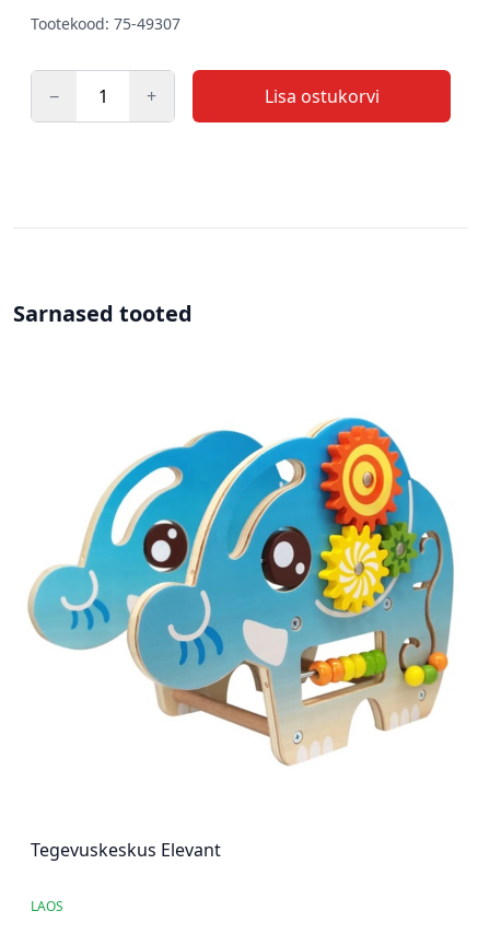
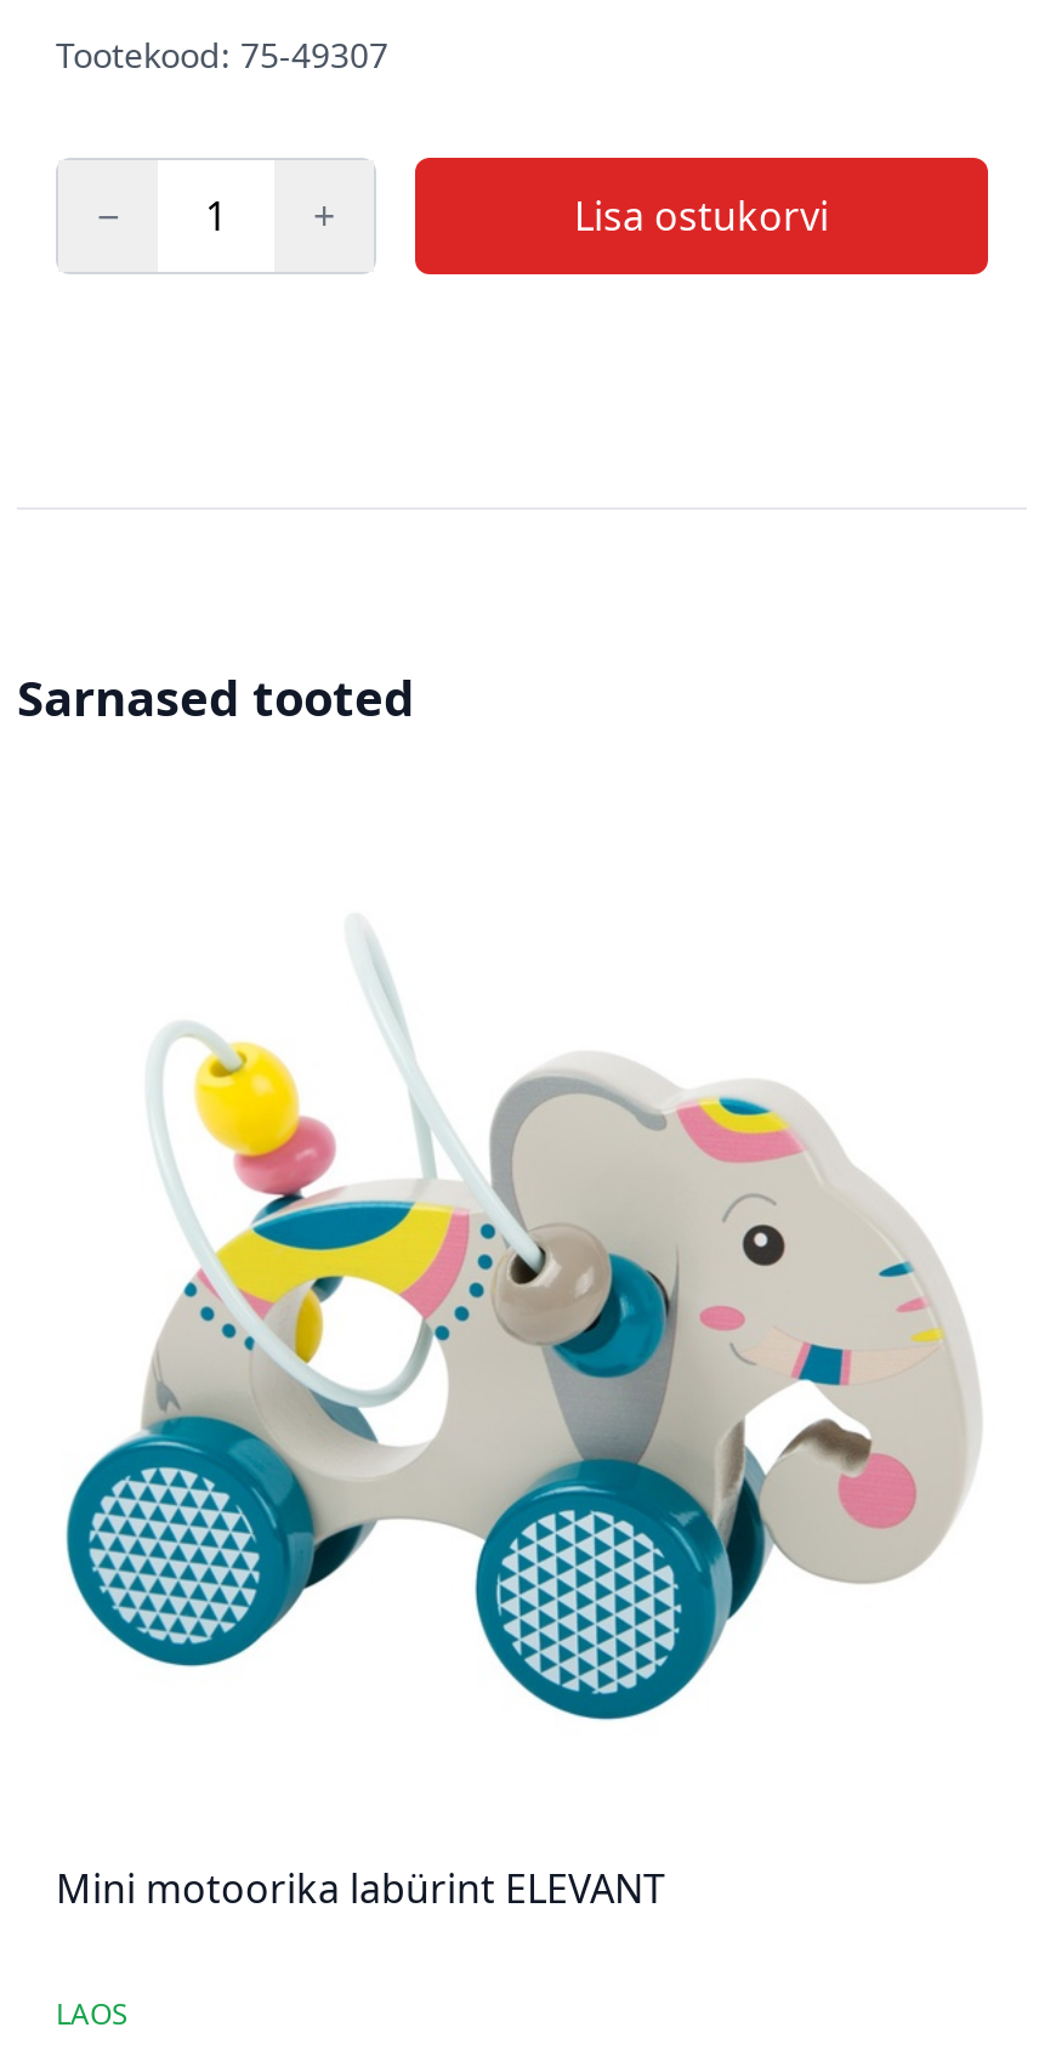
[27,417,455,774] [image] -> [51,930,995,1721] [image]
[31,838,221,862] Tegevuskeskus Elevant -> [56,1862,665,1915] Mini motoorika labürint ELEVANT

